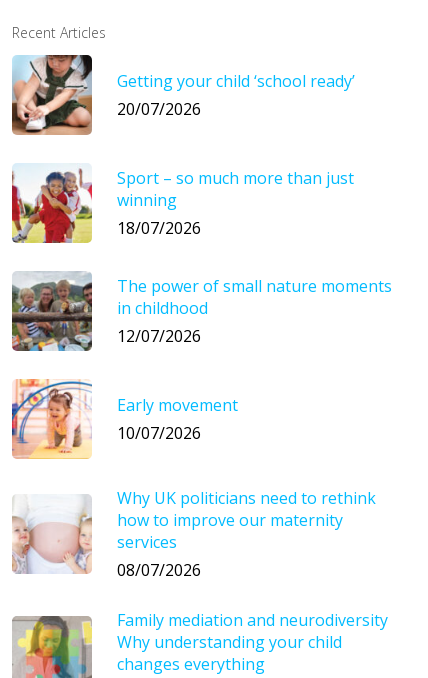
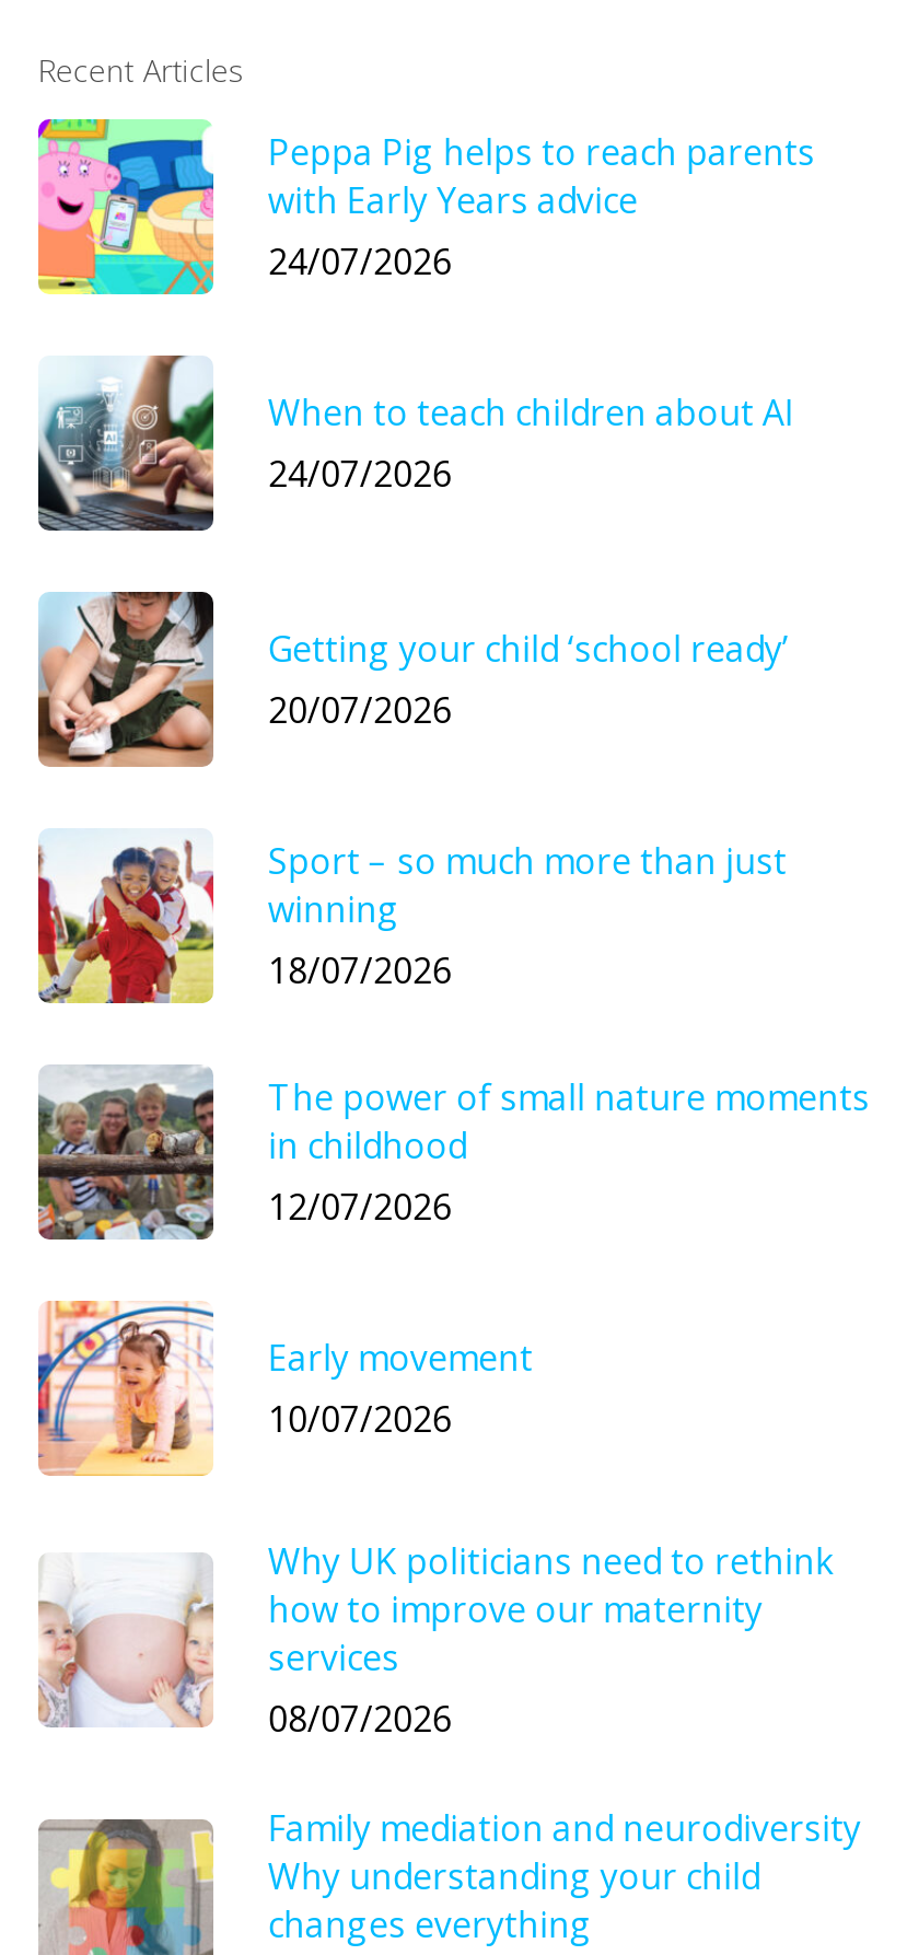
none -> [36,117,815,498] [image] | Peppa Pig helps to reach parents | with Early Years advice | 24/07/2026 | When to teach children about AI | 24/07/2026
none -> [36,353,216,533] [image]

